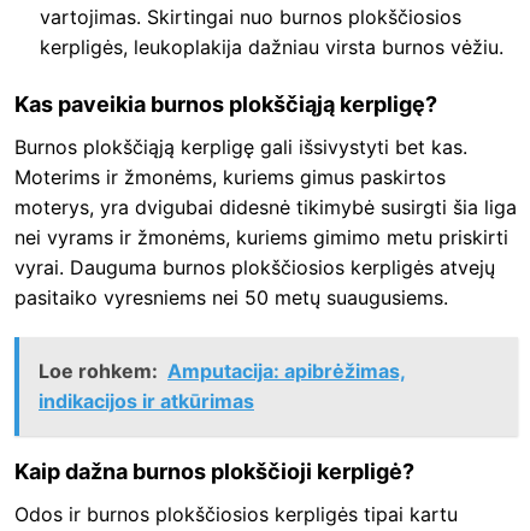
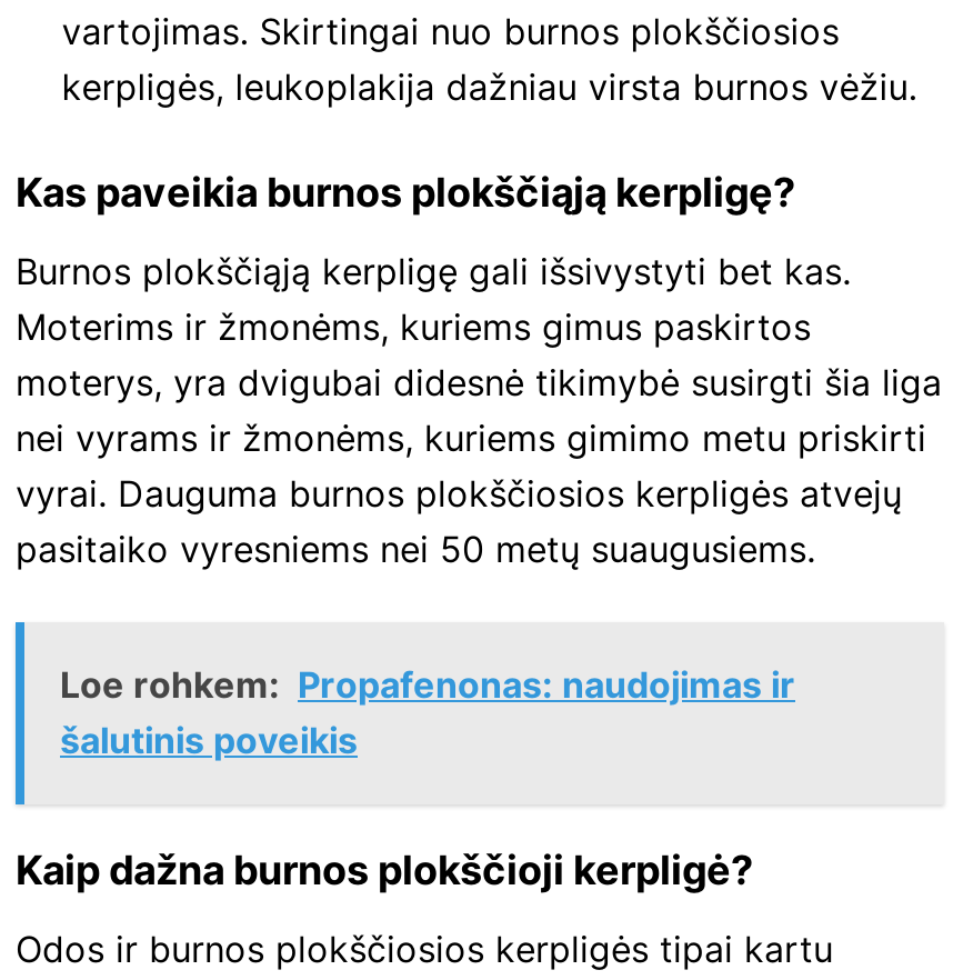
[39,359,406,413] Loe rohkem: Amputacija: apibrėžimas, | indikacijos ir atkūrimas -> [60,663,795,763] Loe rohkem: Propafenonas: naudojimas ir | šalutinis poveikis

